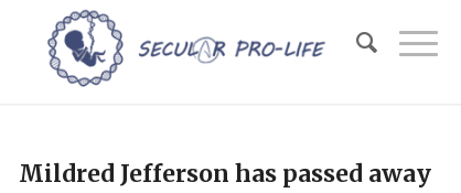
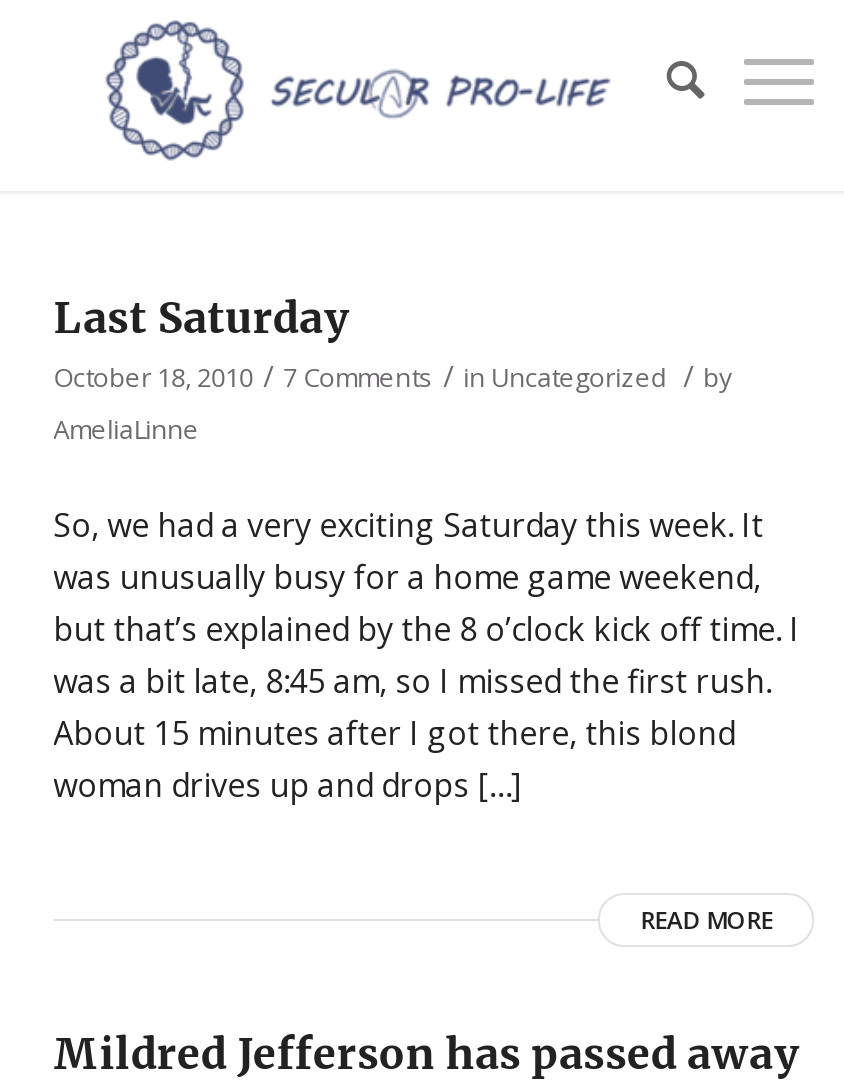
none -> [53,291,799,936] Last Saturday | October 18, 2010 / 7 Comments / in Uncategorized / by | AmeliaLinne | So, we had a very exciting Saturday this week. It | was unusually busy for a home game weekend, | but that’s explained by the 8 o’clock kick off time. I | was a bit late, 8:45 am, so I missed the first rush. | About 15 minutes after I got there, this blond | woman drives up and drops […] | READ MORE

